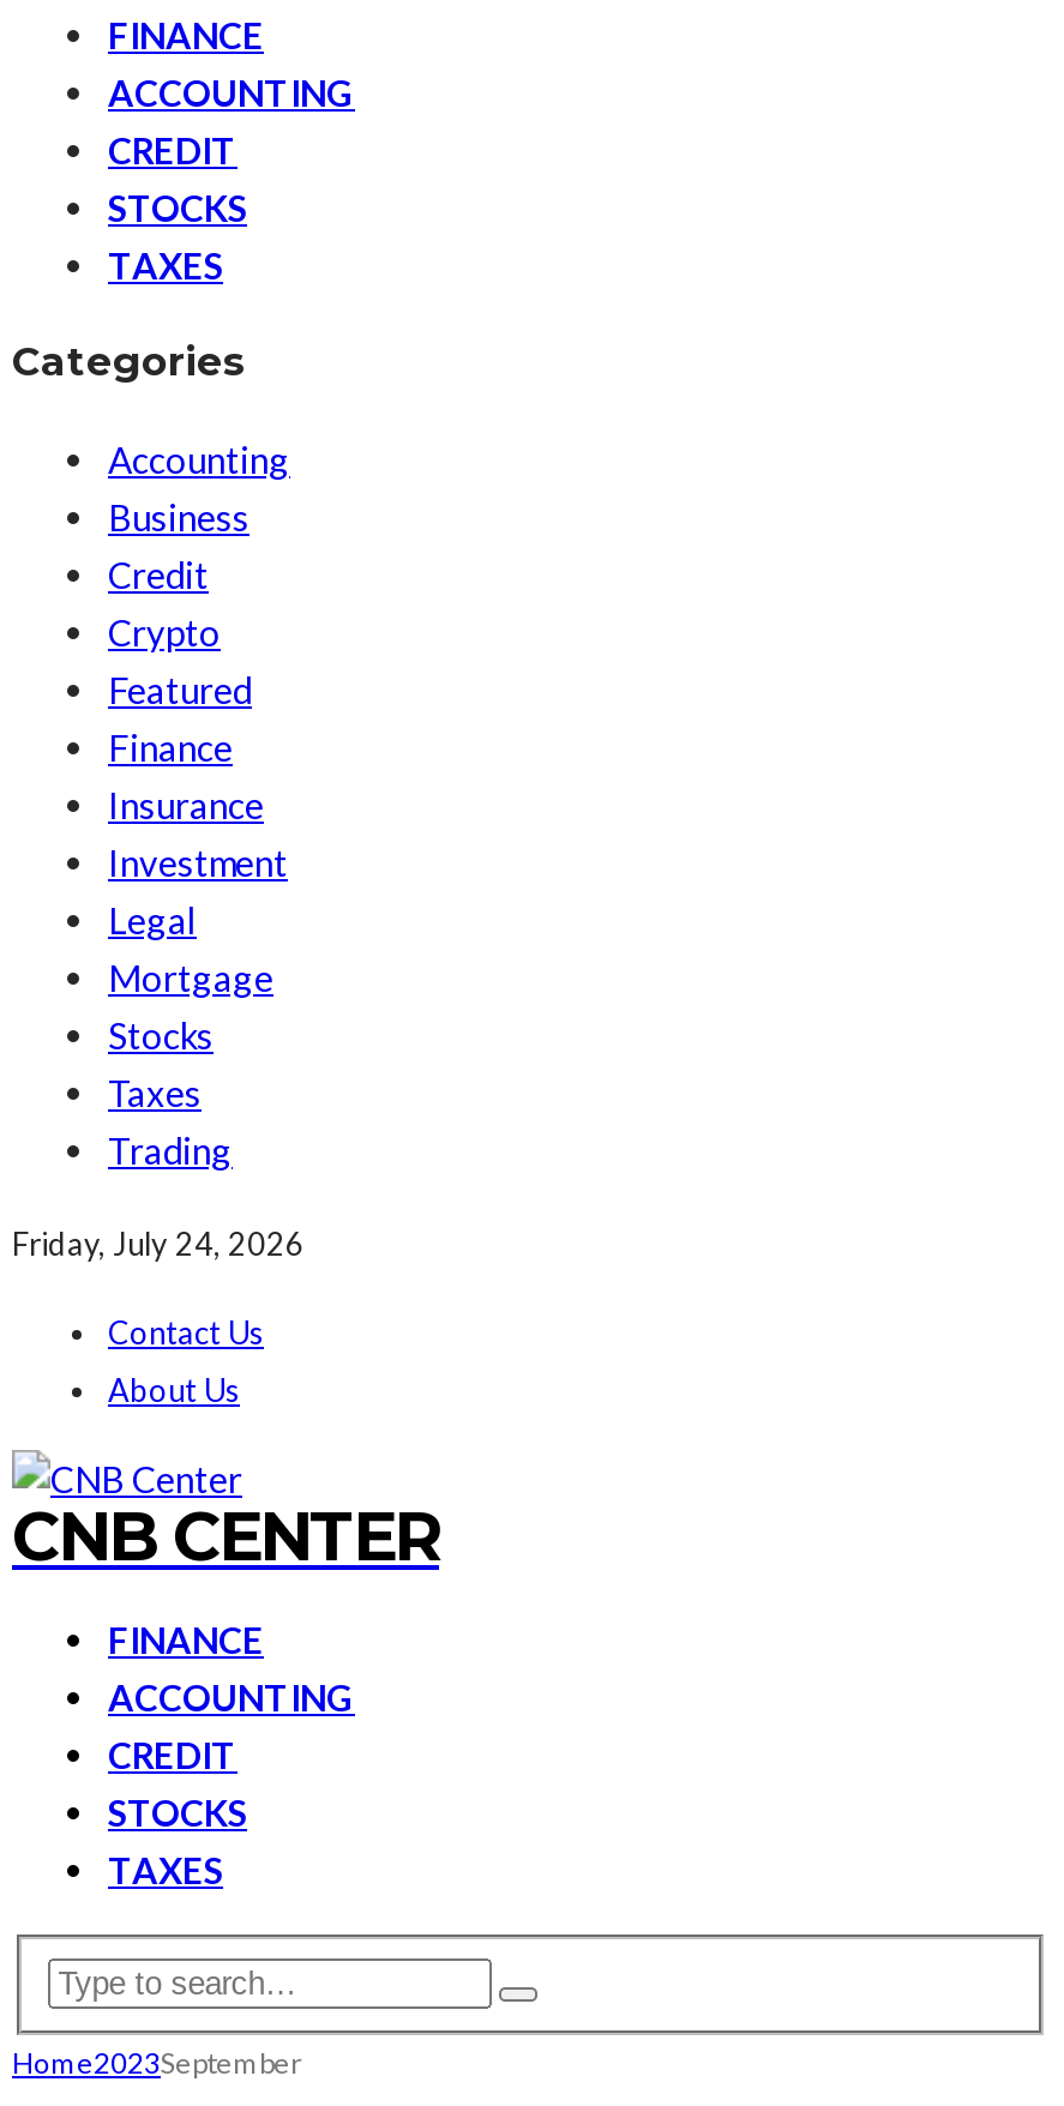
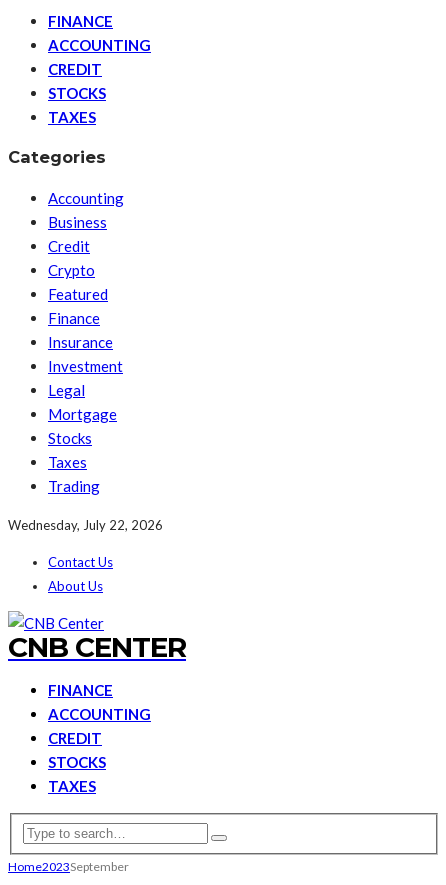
[12,1224,305,1262] Friday, July 24, 2026 -> [8,517,163,533] Wednesday, July 22, 2026

